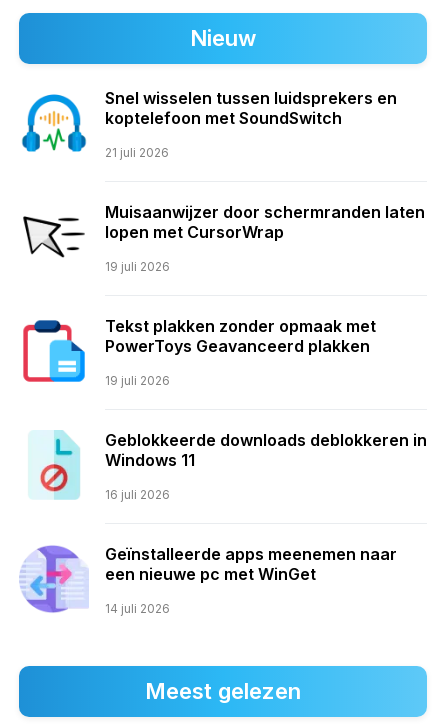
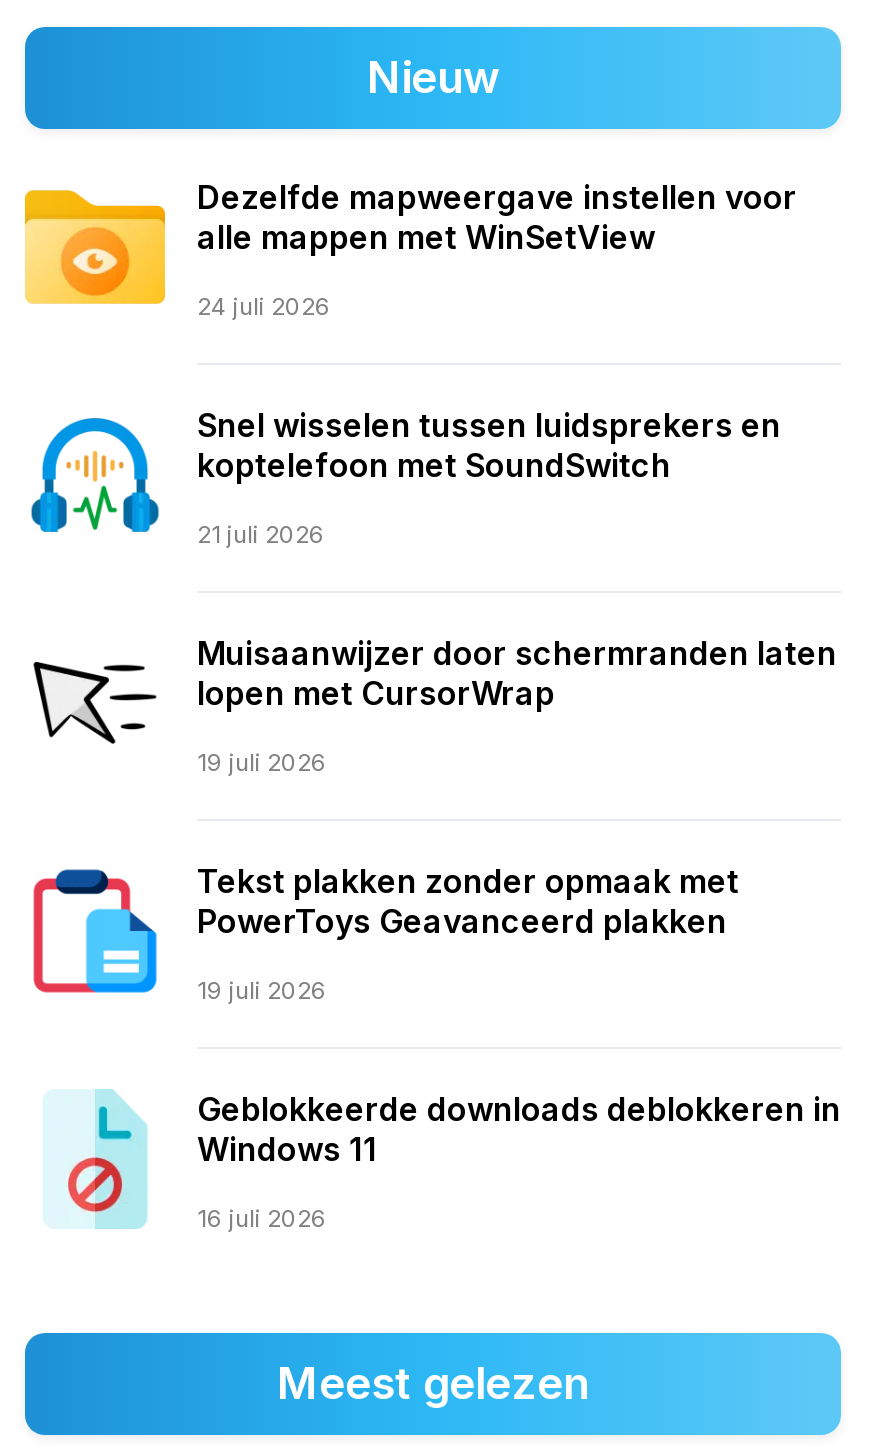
none -> [23,177,797,321] [image] | Dezelfde mapweergave instellen voor | alle mappen met WinSetView | 24 juli 2026
moved [23,88,427,502] -> [33,405,841,1233]: [image] | Snel wisselen tussen luidsprekers en | koptelefoon met SoundSwitch | ... | Windows 11 | 16 juli 2026
[19,544,397,616] [image] | Geïnstalleerde apps meenemen naar | een nieuwe pc met WinGet | 14 juli 2026 -> none

